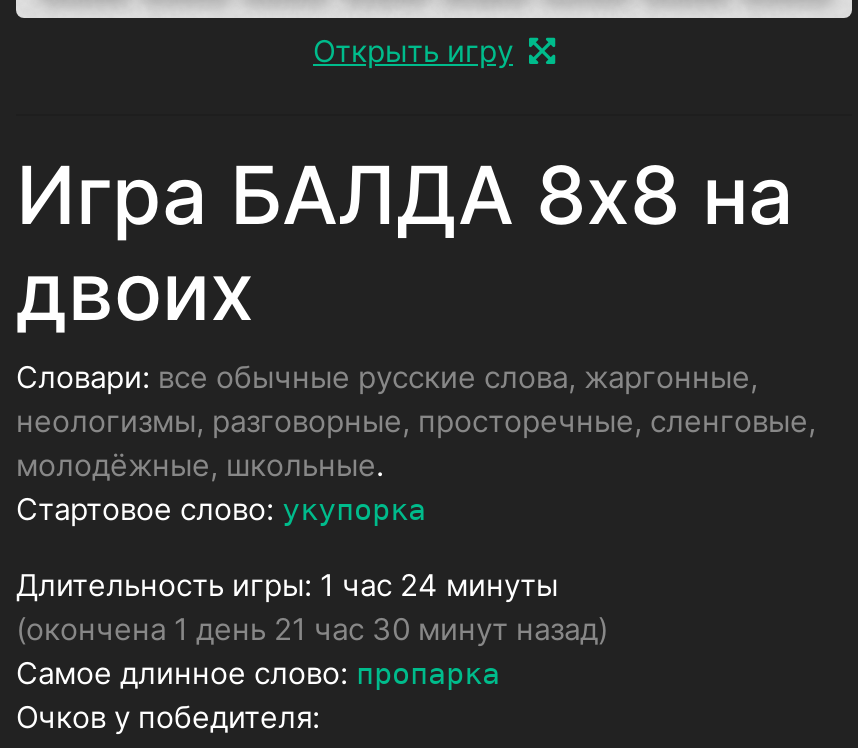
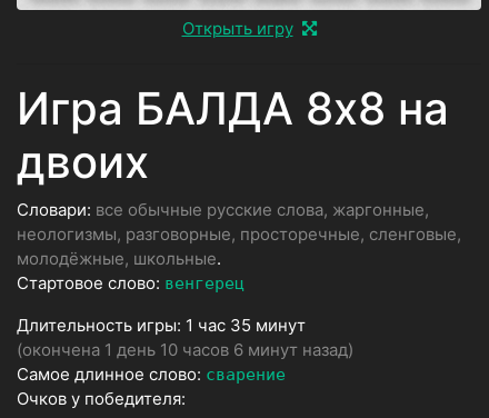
[16,491,426,529] Стартовое слово: укупорка -> [17,273,244,294] Стартовое слово: венгерец
[16,567,558,605] Длительность игры: 1 час 24 минуты -> [17,315,306,336] Длительность игры: 1 час 35 минут
[16,611,608,649] (окончена 1 день 21 час 30 минут назад) -> [17,340,353,361] (окончена 1 день 10 часов 6 минут назад)
[16,655,500,693] Самое длинное слово: пропарка -> [17,364,286,385] Самое длинное слово: сварение

